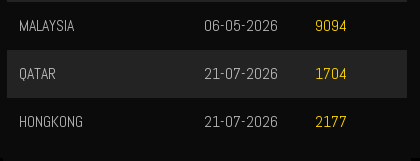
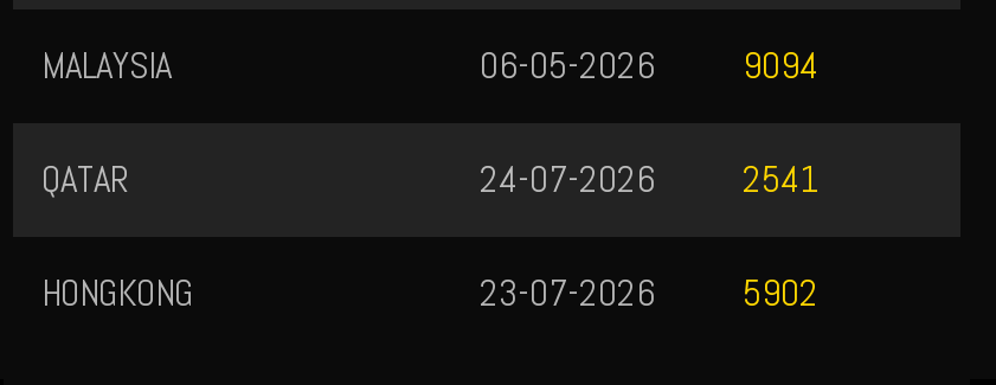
[204,64,278,84] 21-07-2026 -> [480,155,655,203] 24-07-2026
[315,64,347,84] 1704 -> [743,157,818,204] 2541
[204,112,278,132] 21-07-2026 -> [480,269,655,317] 23-07-2026
[315,112,347,132] 2177 -> [743,270,818,318] 5902

